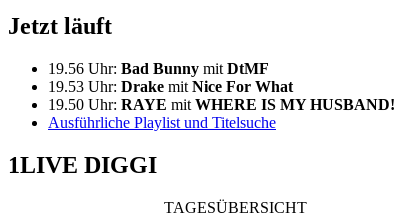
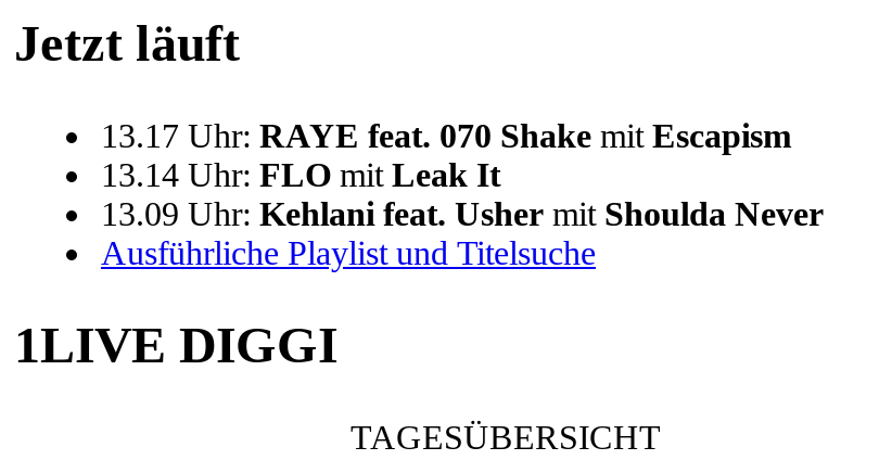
[48,60,395,113] 19.56 Uhr: Bad Bunny mit DtMF | 19.53 Uhr: Drake mit Nice For What | 19.50 Uhr: RAYE mit WHERE IS MY HUSBAND! -> [101,117,824,232] 13.17 Uhr: RAYE feat. 070 Shake mit Escapism | 13.14 Uhr: FLO mit Leak It | 13.09 Uhr: Kehlani feat. Usher mit Shoulda Never

